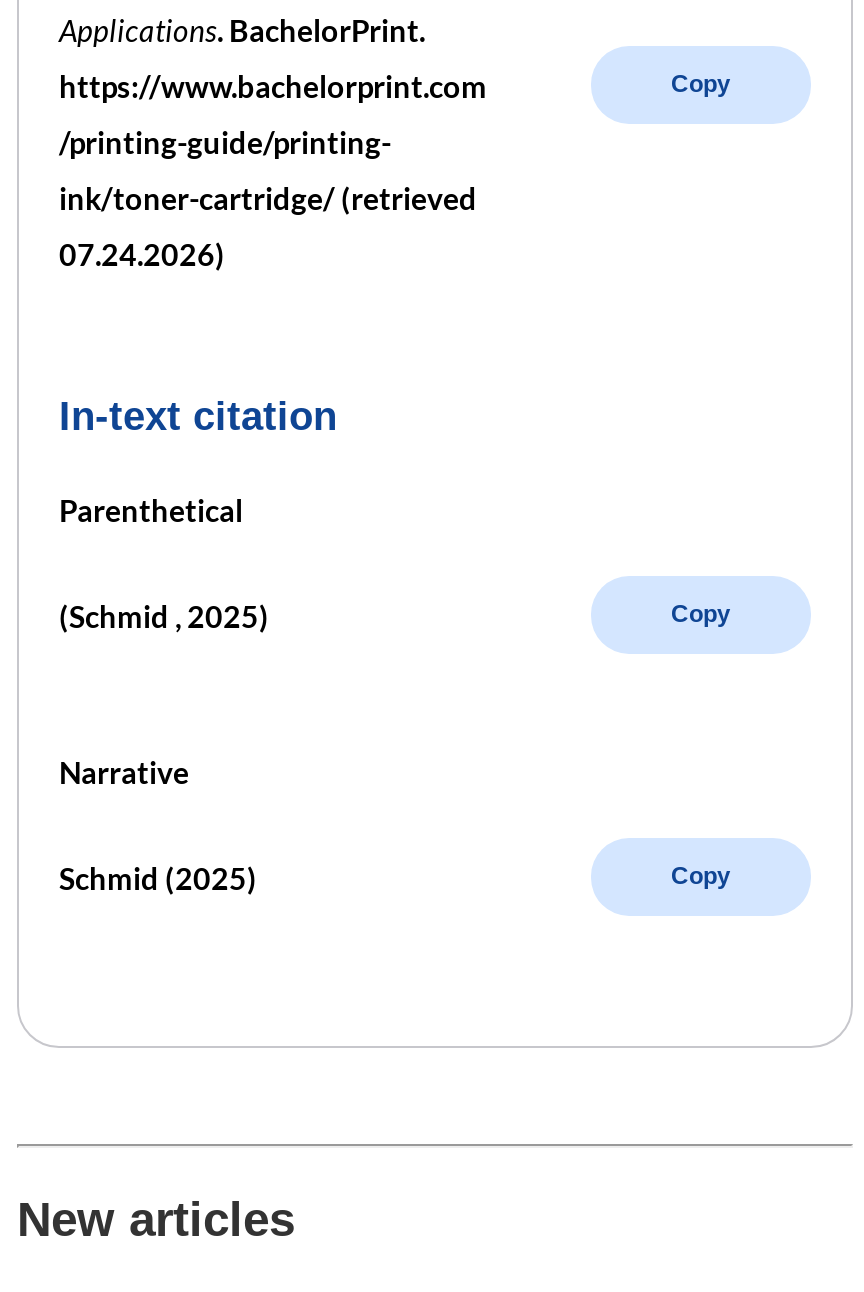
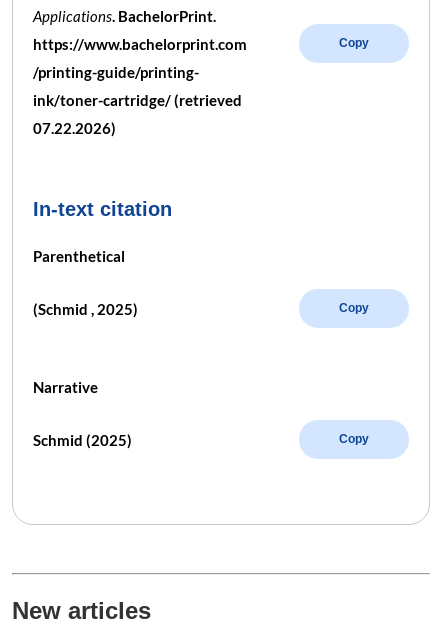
[59,235,225,271] 07.24.2026) -> [33,119,116,137] 07.22.2026)

